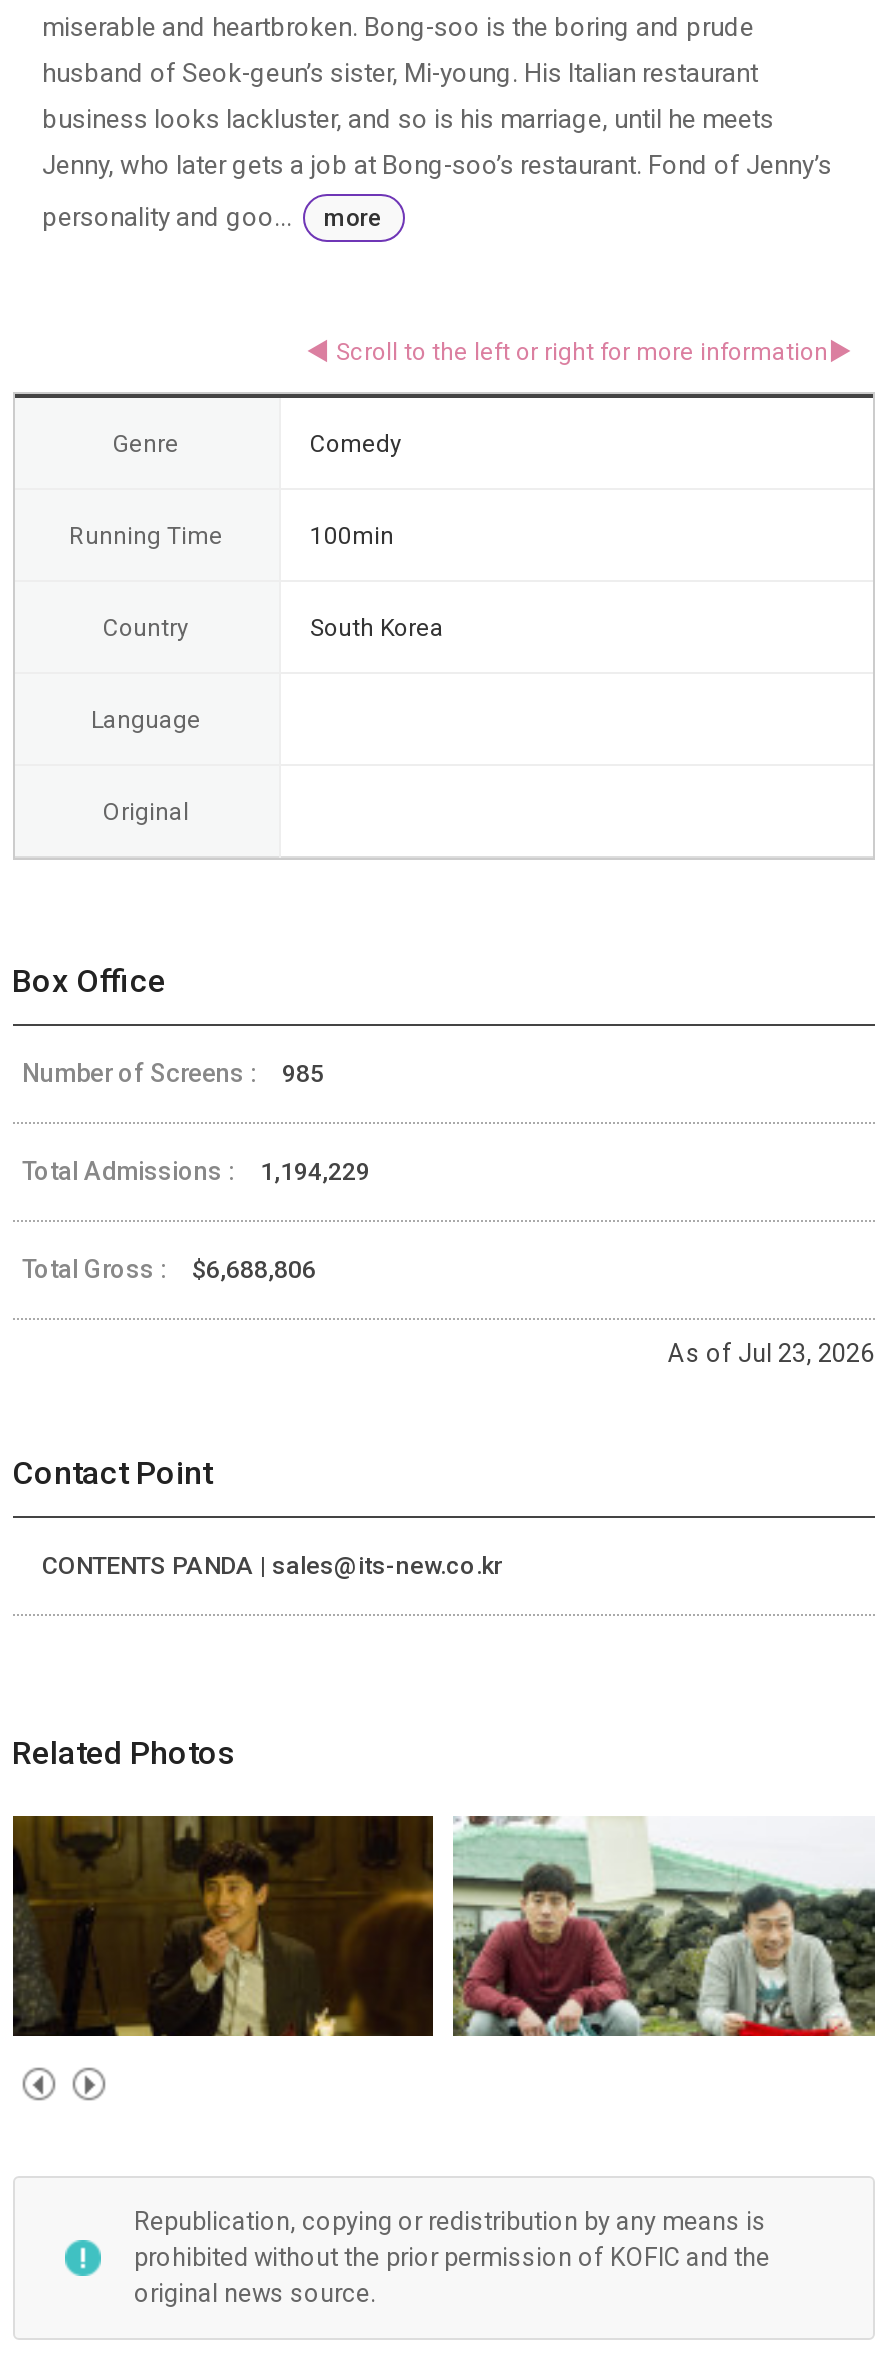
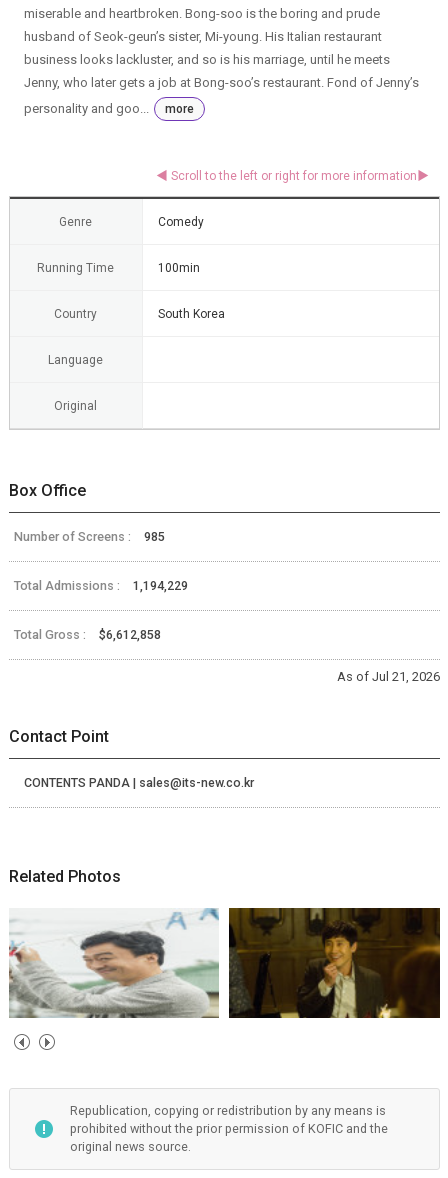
[22,1255,316,1285] Total Gross : $6,688,806 -> [13,627,160,642] Total Gross : $6,612,858
[668,1339,874,1369] As of Jul 23, 2026 -> [336,669,439,684] As of Jul 21, 2026
[11,1814,435,2038] [image] -> [9,908,220,1019] [image]
[451,1814,875,2038] [image] -> [228,907,441,1019] [image]

